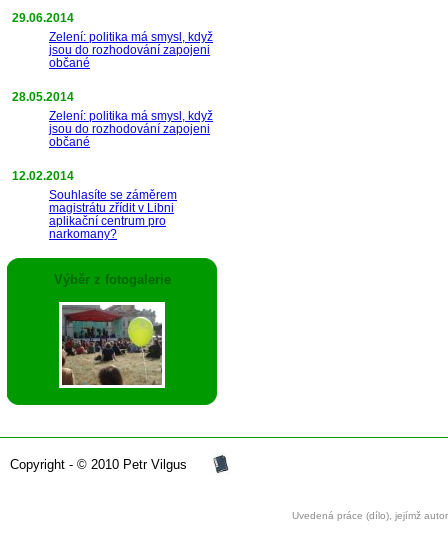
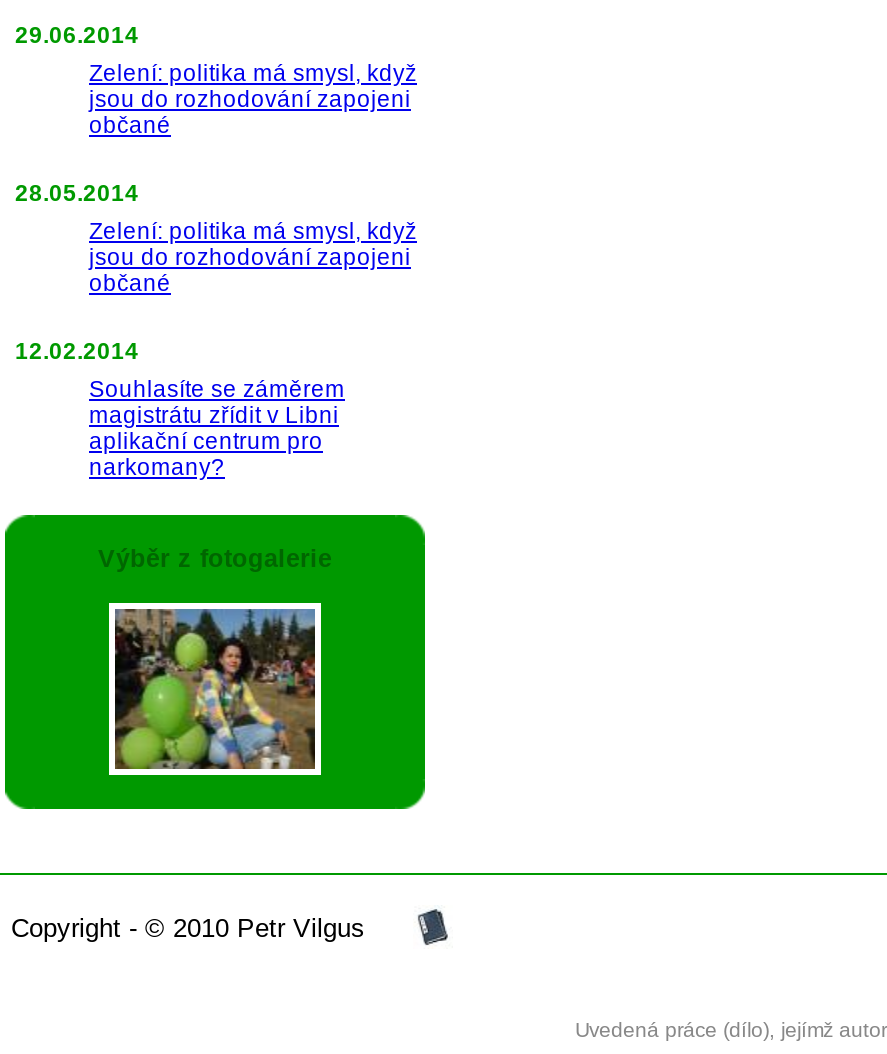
[62,305,162,385] [image] -> [113,607,317,769] [image]

